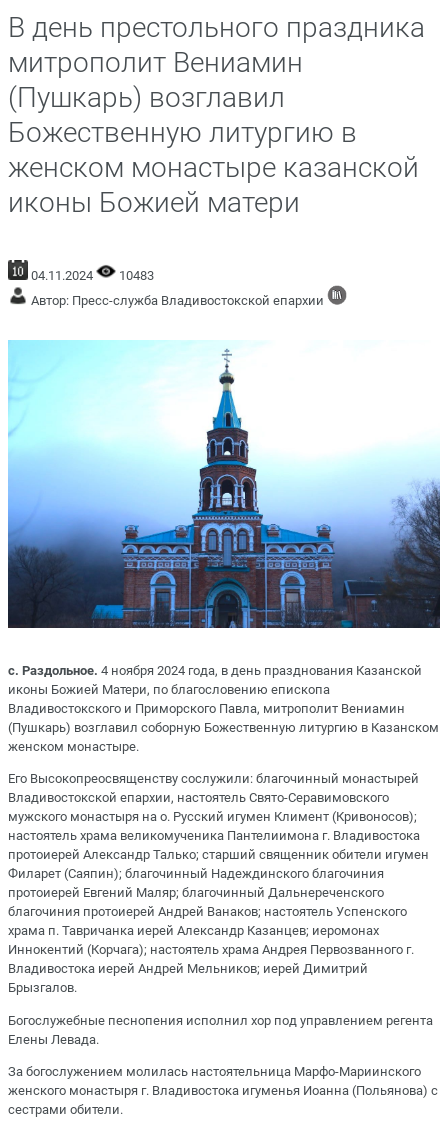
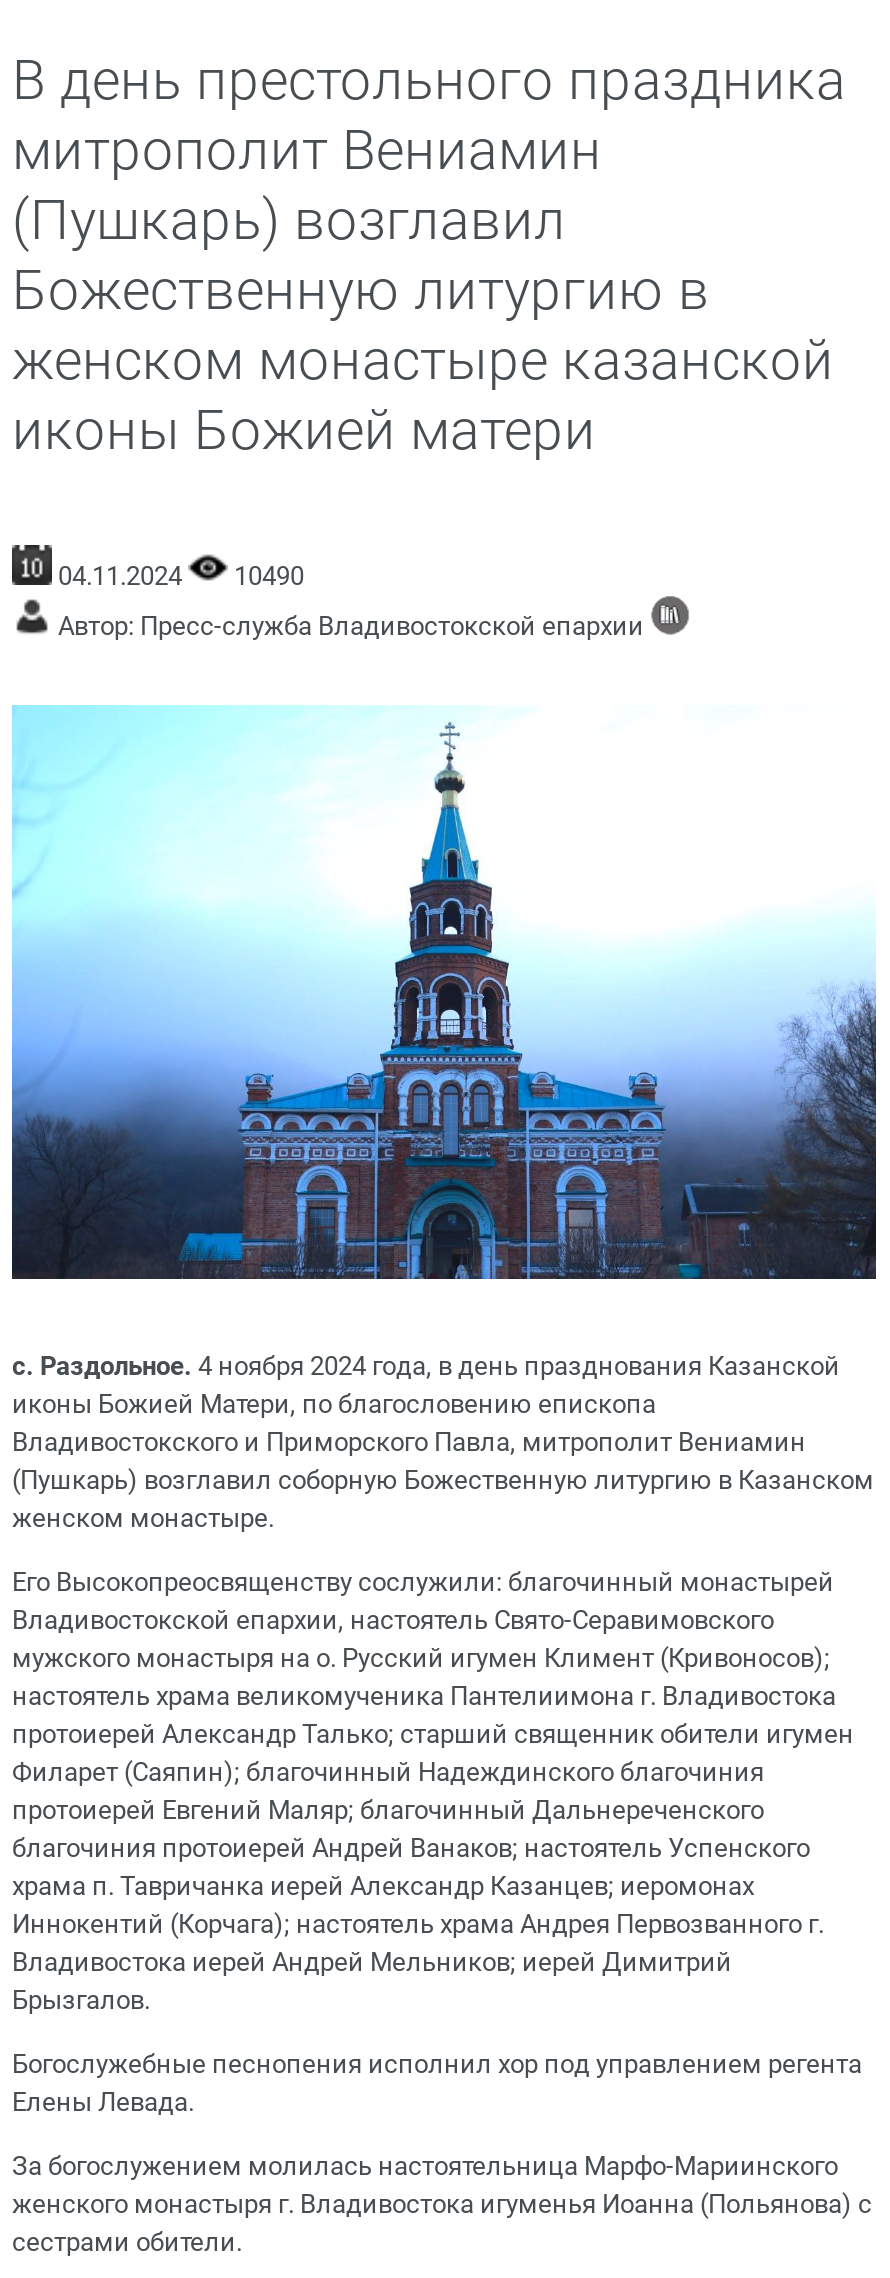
[28,268,154,283] 04.11.2024 10483 -> [52,560,304,590] 04.11.2024 10490

